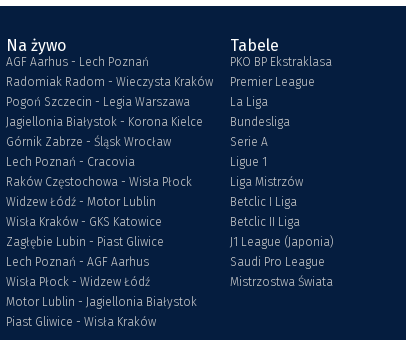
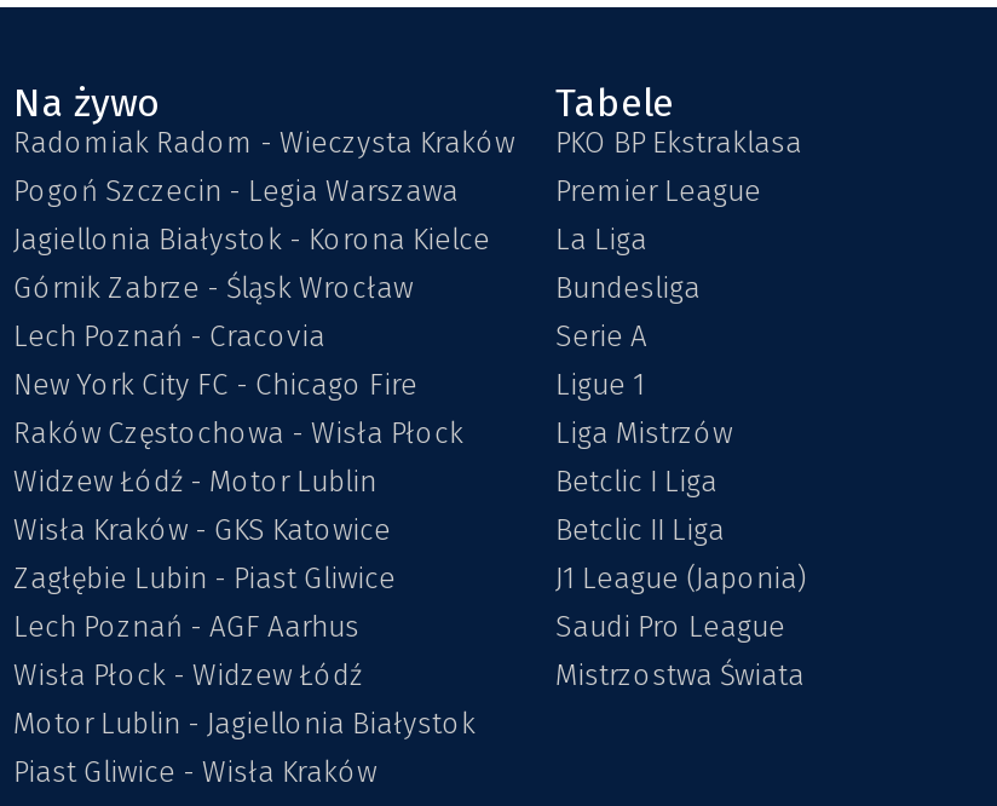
[6,55,149,69] AGF Aarhus - Lech Poznań -> none
moved [6,75,213,169] -> [13,126,514,353]: Radomiak Radom - Wieczysta Kraków | Pogoń Szczecin - Legia Warszawa | Jagiellonia Białystok - Korona Kielce | Górnik Zabrze - Śląsk Wrocław | Lech Poznań - Cracovia
none -> [13,368,417,402] New York City FC - Chicago Fire

